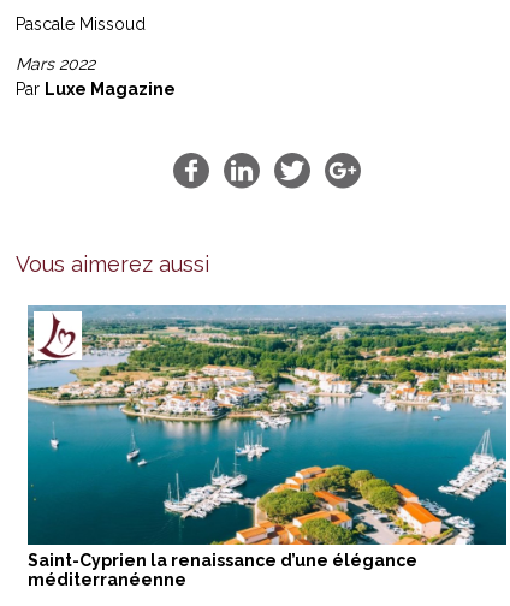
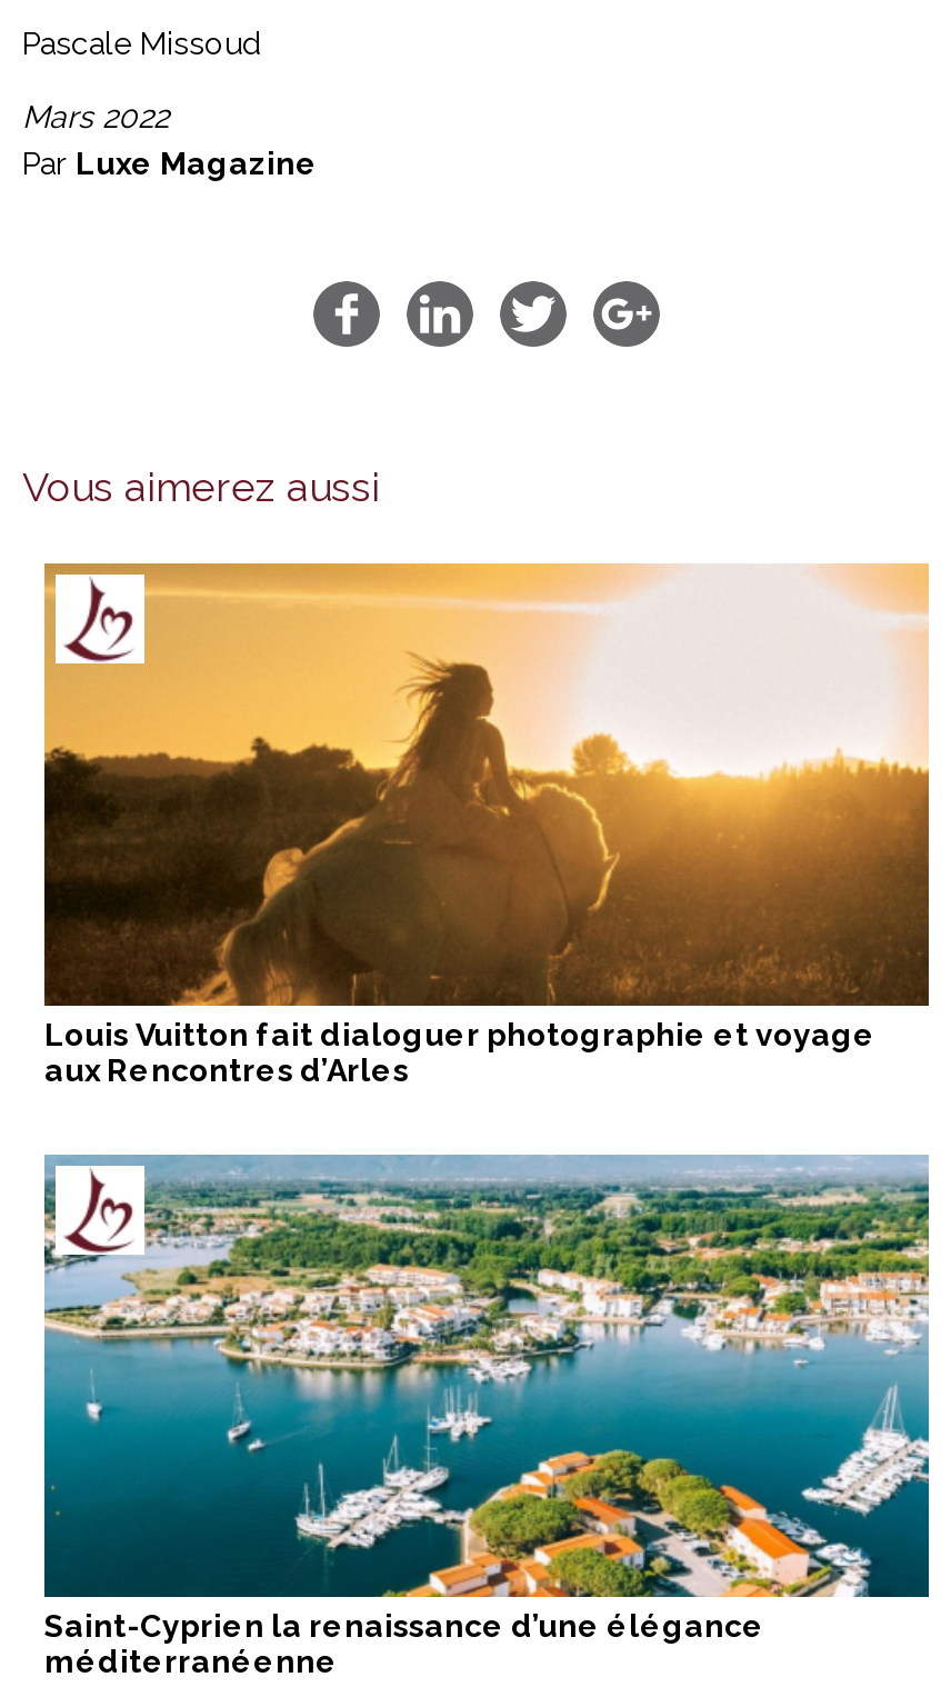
none -> [42,561,931,1088] [image] | Louis Vuitton fait dialoguer photographie et voyage | aux Rencontres d’Arles

